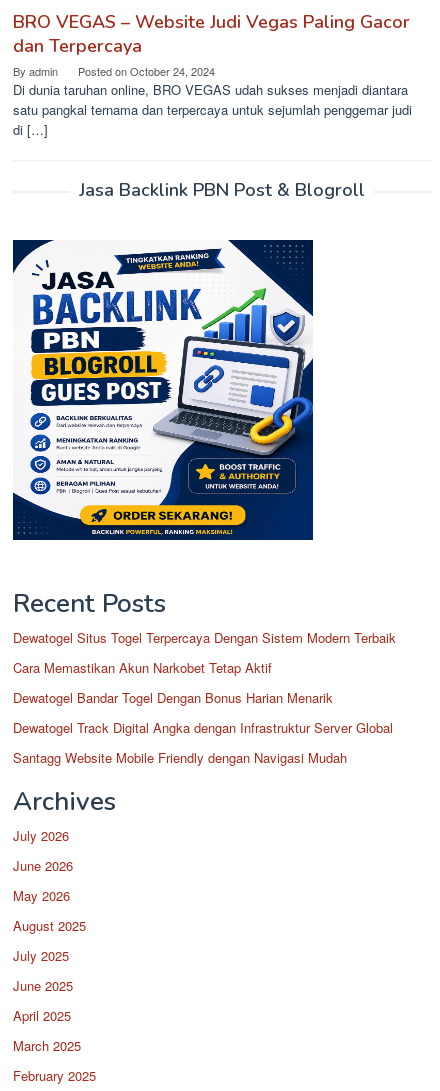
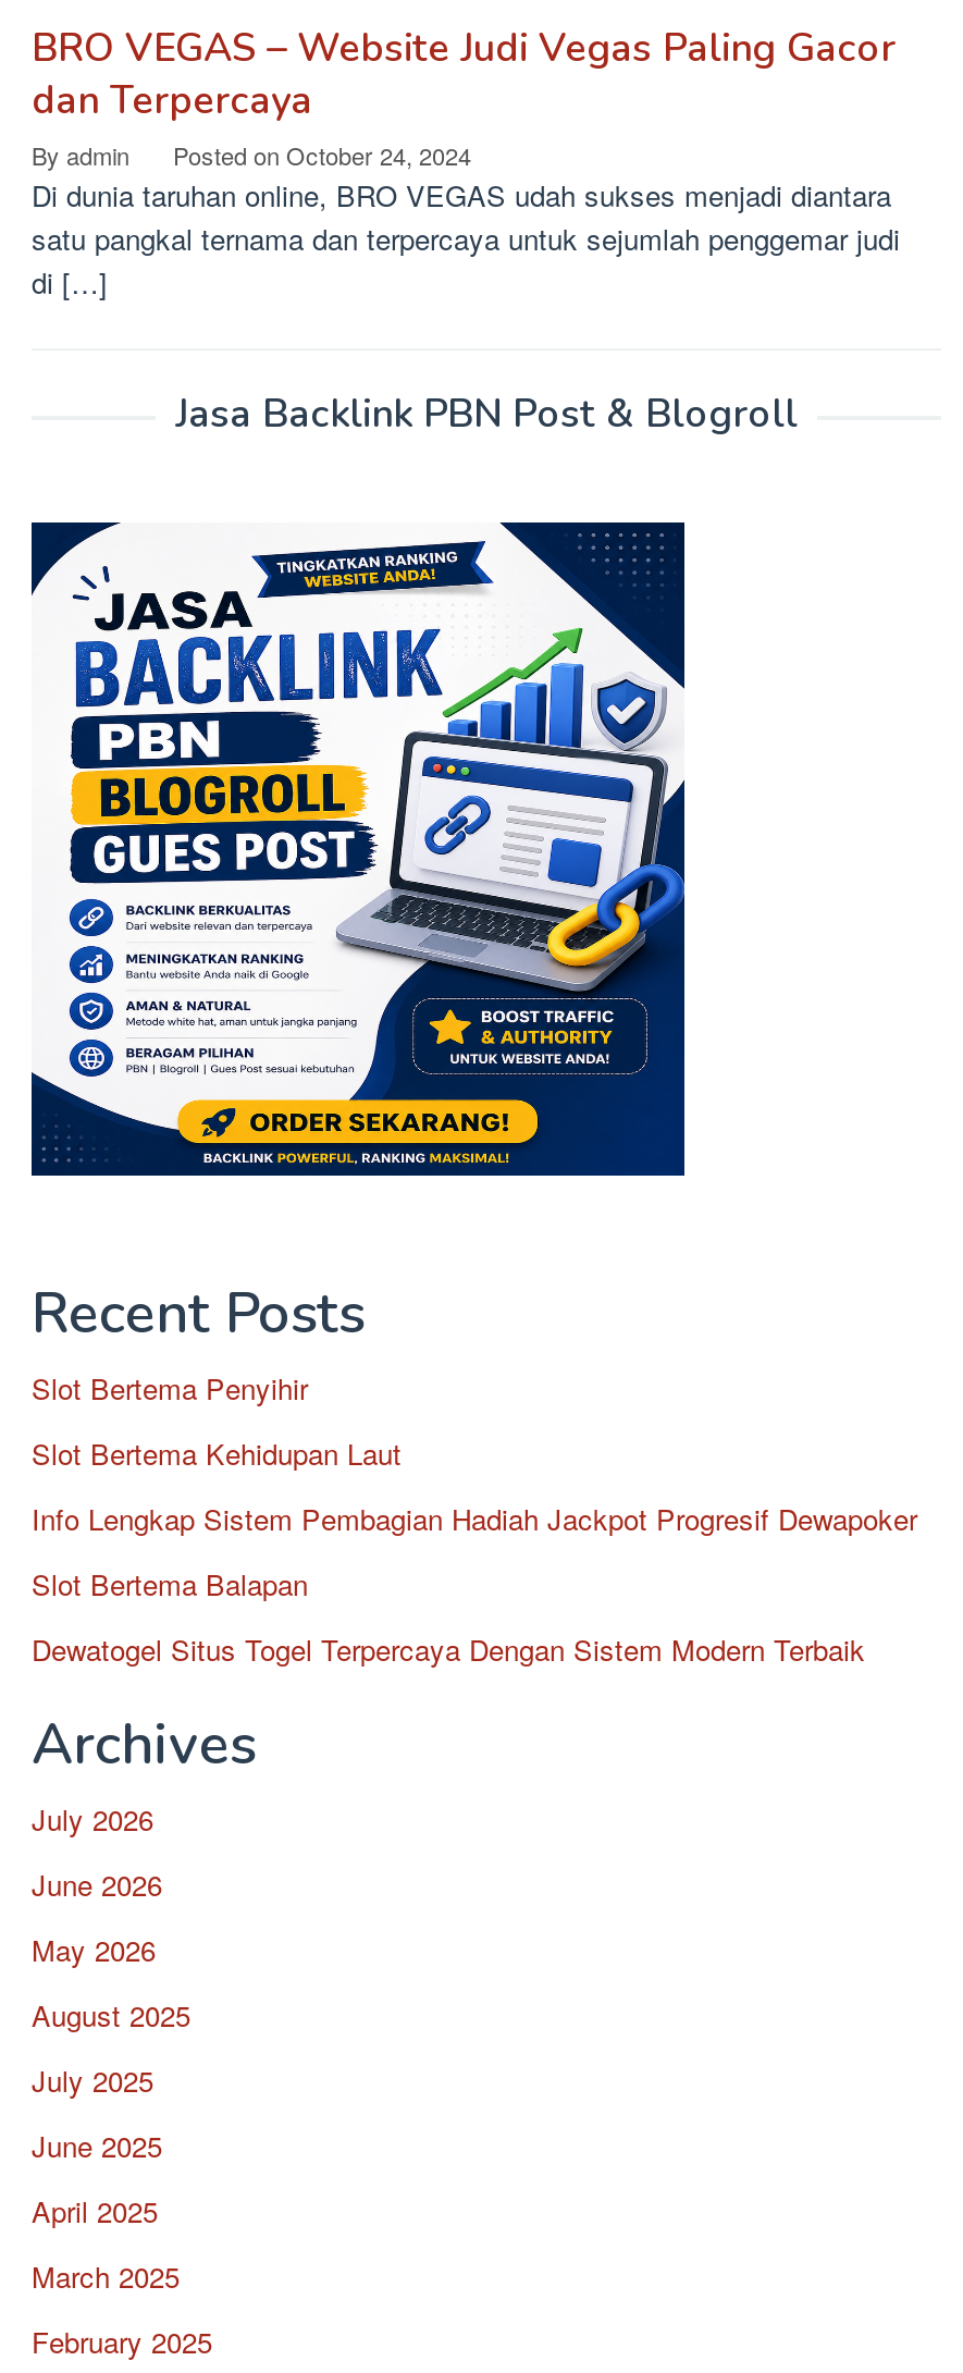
none -> [32,1367,917,1604] Slot Bertema Penyihir | Slot Bertema Kehidupan Laut | Info Lengkap Sistem Pembagian Hadiah Jackpot Progresif Dewapoker | Slot Bertema Balapan
moved [13,628,396,647] -> [32,1628,865,1670]: Dewatogel Situs Togel Terpercaya Dengan Sistem Modern Terbaik
[13,658,393,767] Cara Memastikan Akun Narkobet Tetap Aktif | Dewatogel Bandar Togel Dengan Bonus Harian Menarik | Dewatogel Track Digital Angka dengan Infrastruktur Server Global | Santagg Website Mobile Friendly dengan Navigasi Mudah -> none

